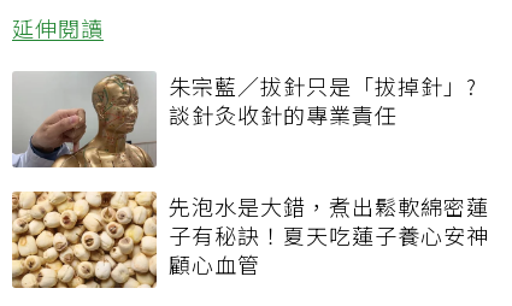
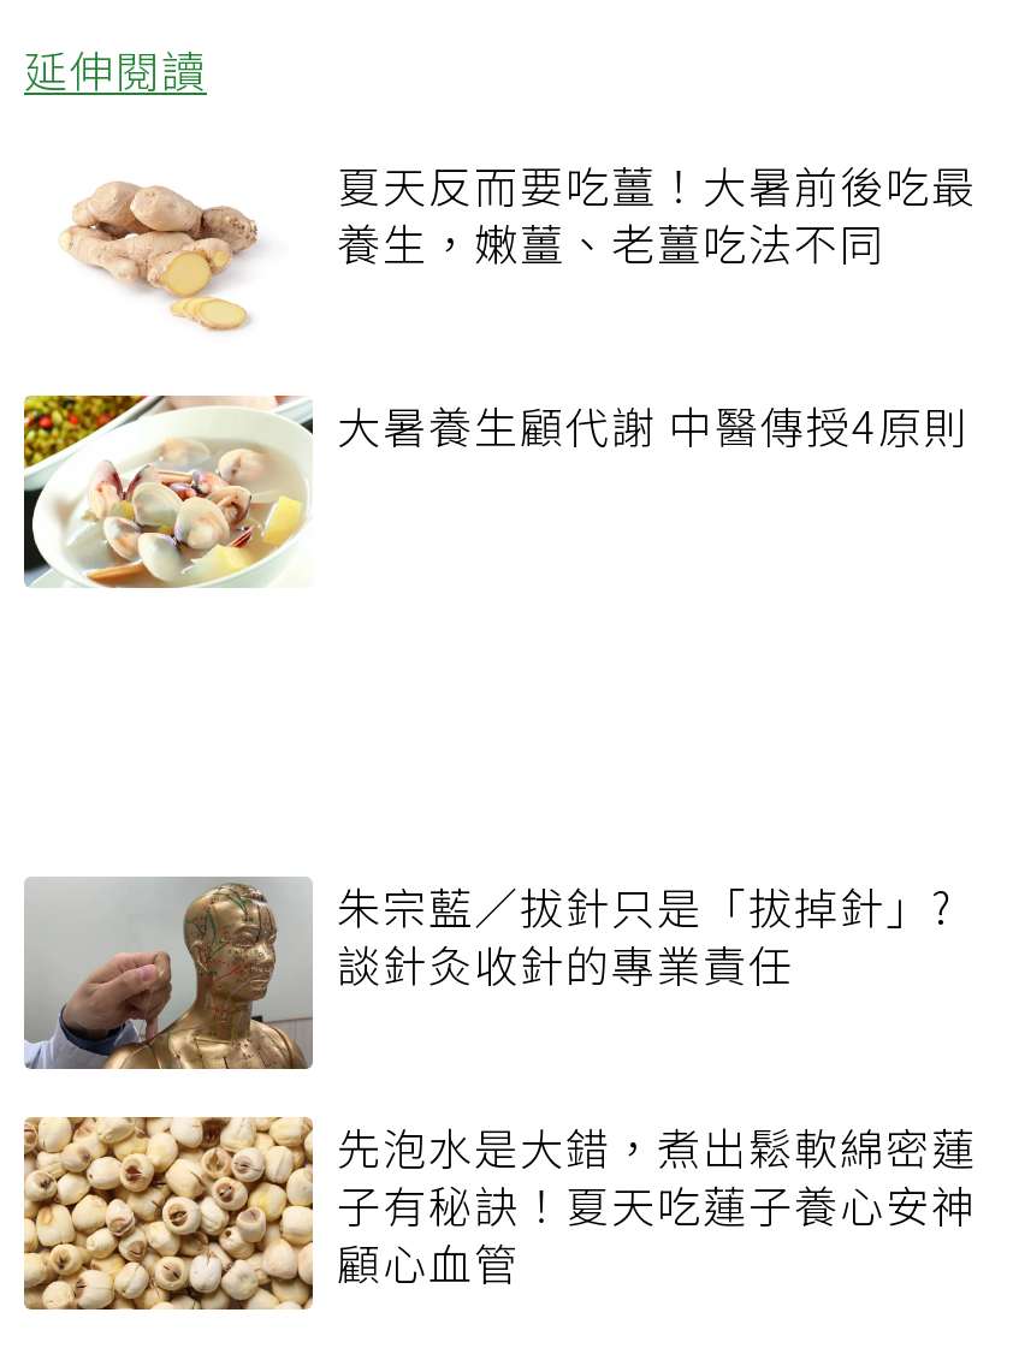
none -> [22,393,310,590] [image]
none -> [58,154,977,457] [image] | 夏天反而要吃薑！大暑前後吃最 | 養生，嫩薑、老薑吃法不同 | 大暑養生顧代謝 中醫傳授4原則

